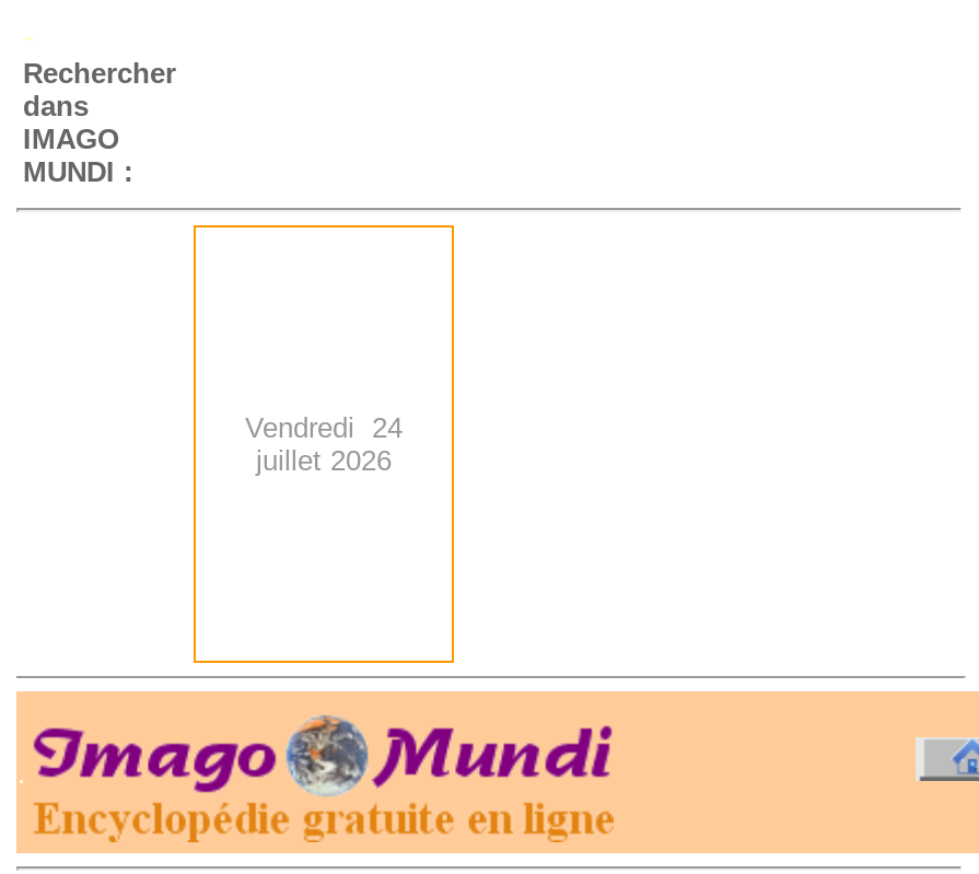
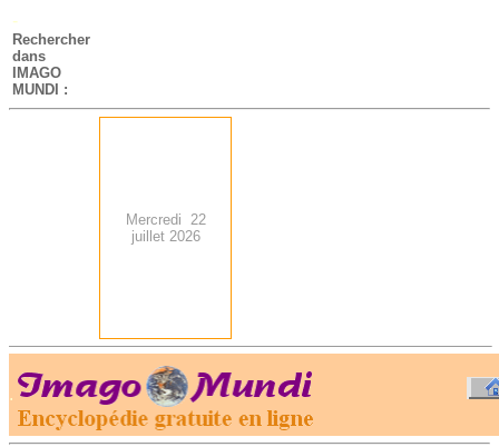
[245,411,403,444] Vendredi 24 -> [125,211,206,228] Mercredi 22

